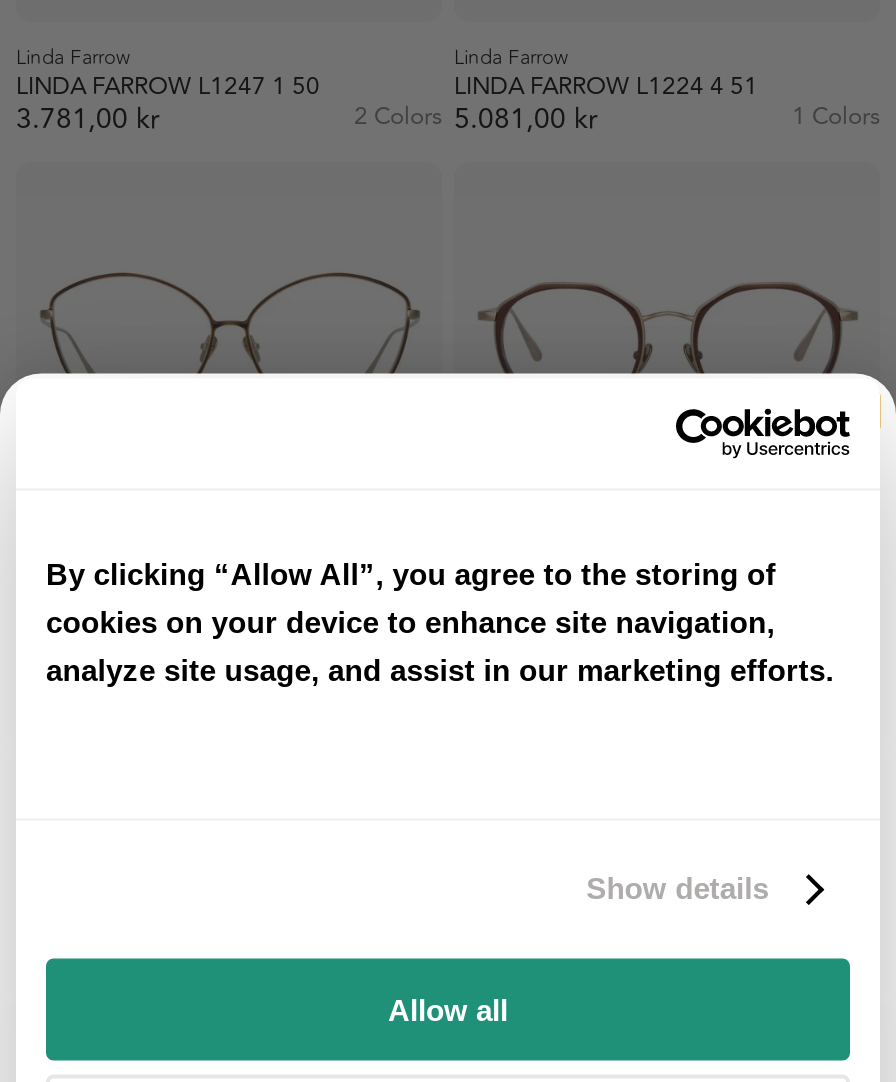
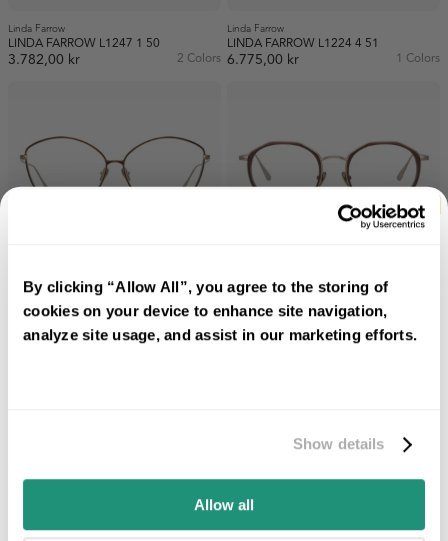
[16,97,160,139] 3.781,00 kr -> [8,49,80,70] 3.782,00 kr
[354,97,598,139] 2 Colors 5.081,00 kr -> [177,49,299,70] 2 Colors 6.775,00 kr

